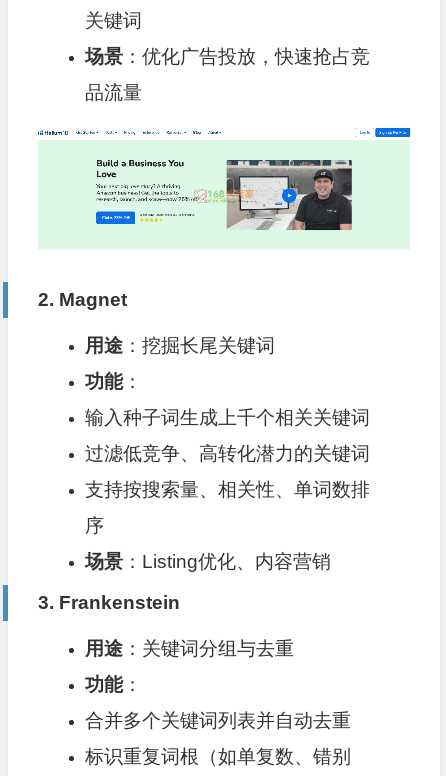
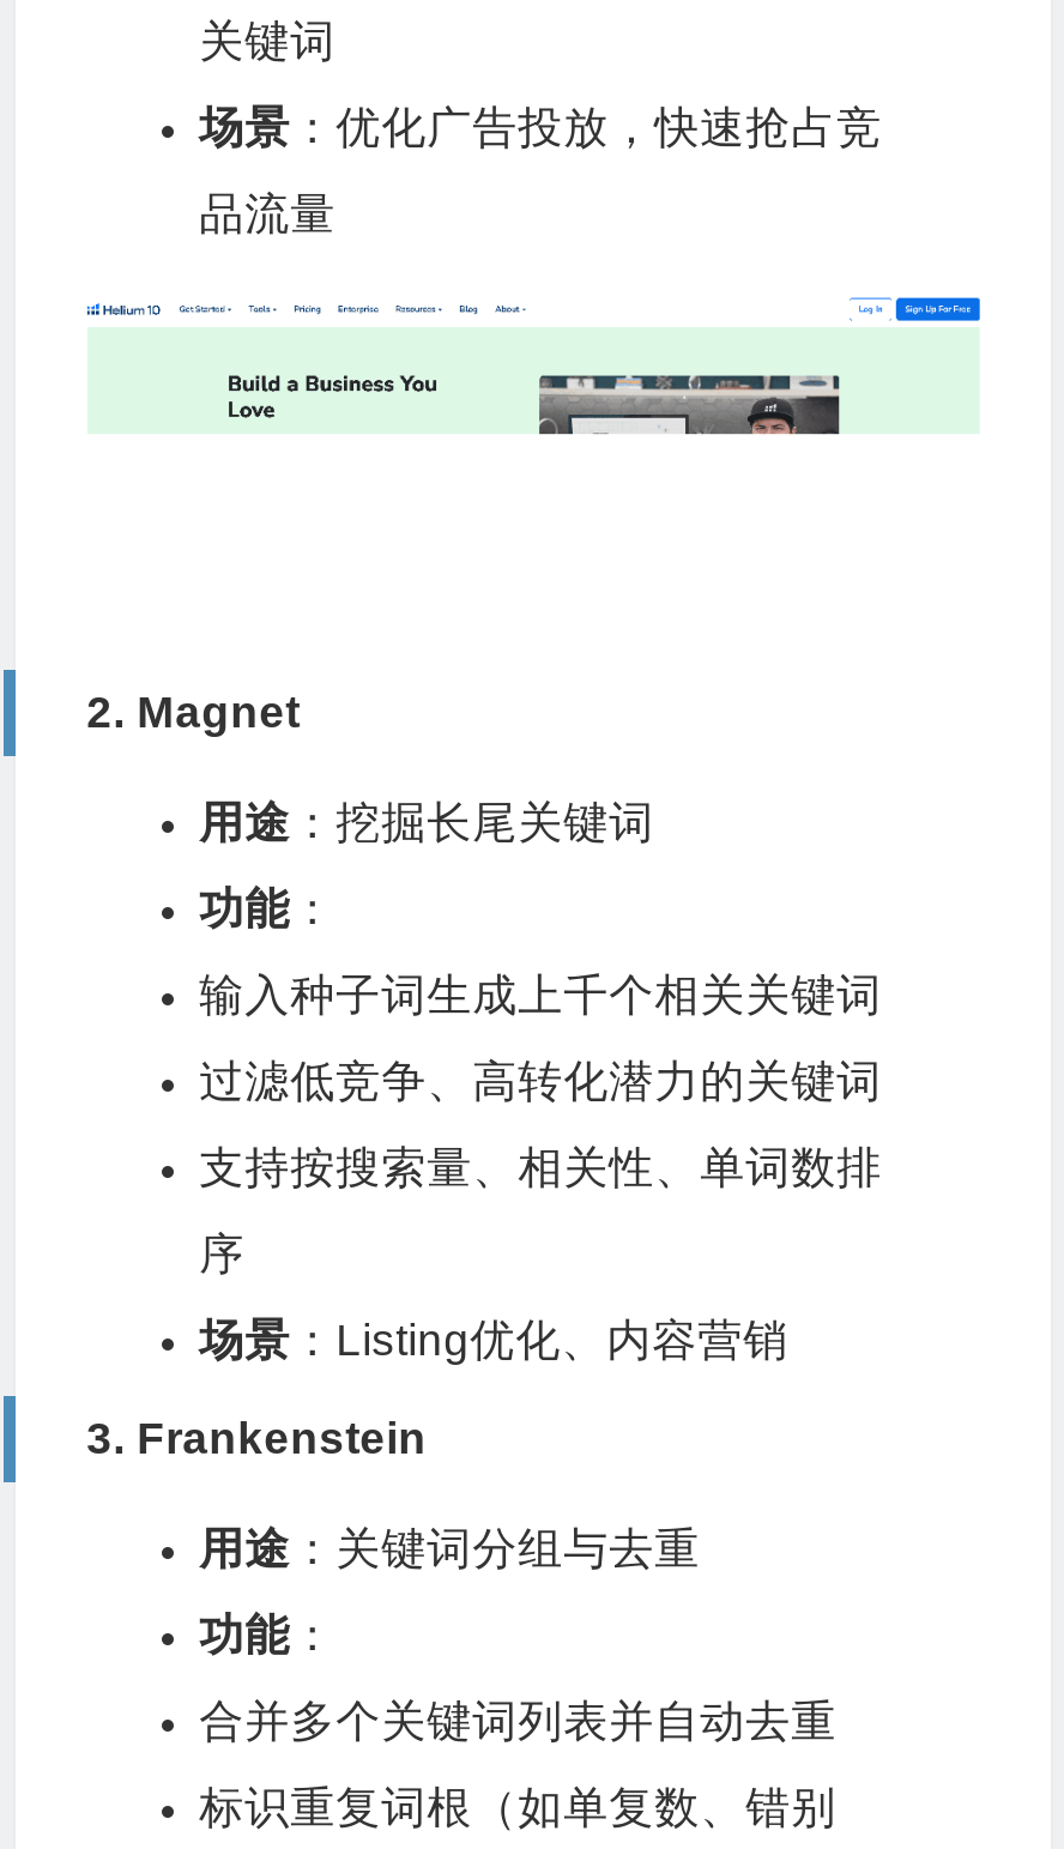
[39,183,410,249] [image] -> none

